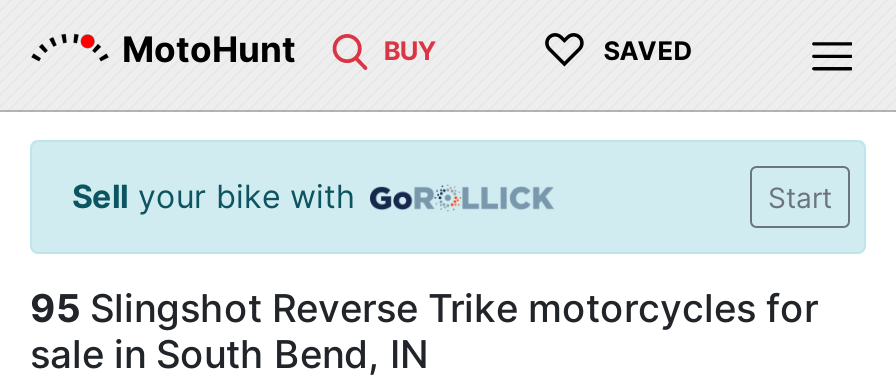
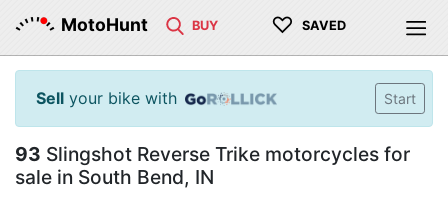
[30,284,818,332] 95 Slingshot Reverse Trike motorcycles for -> [15,142,410,166] 93 Slingshot Reverse Trike motorcycles for

